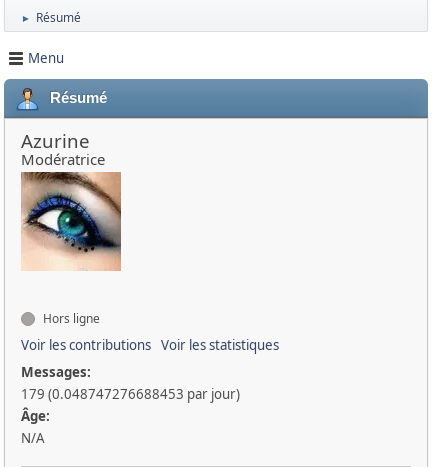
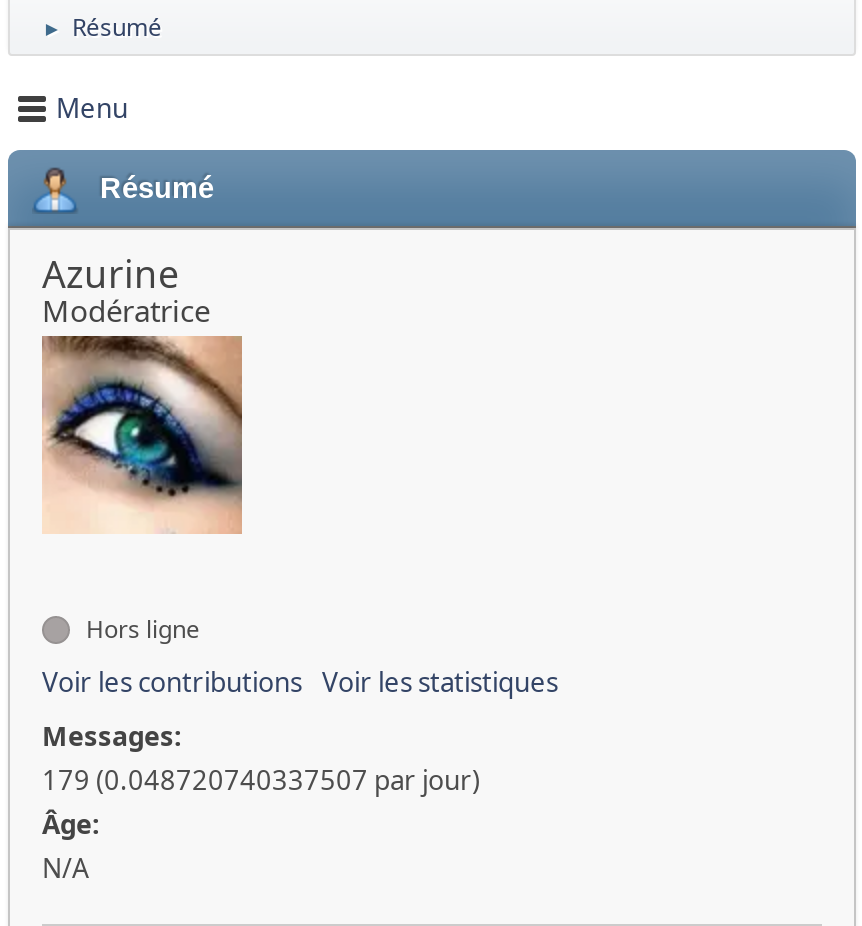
[21,384,240,402] 179 (0.048747276688453 par jour) -> [42,761,480,797] 179 (0.048720740337507 par jour)

